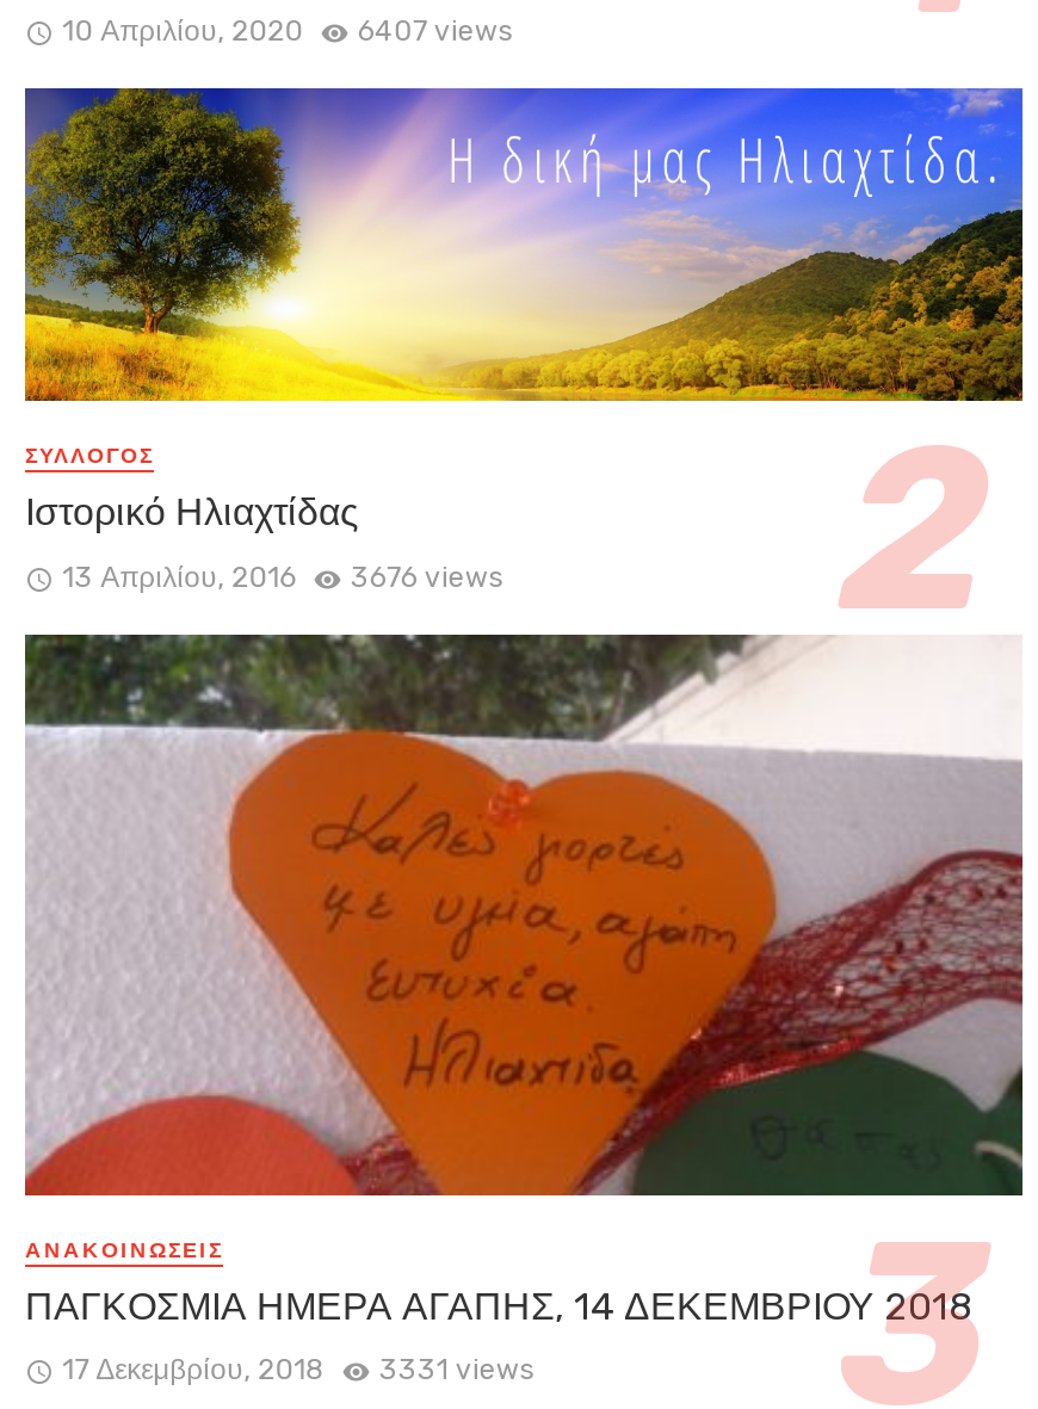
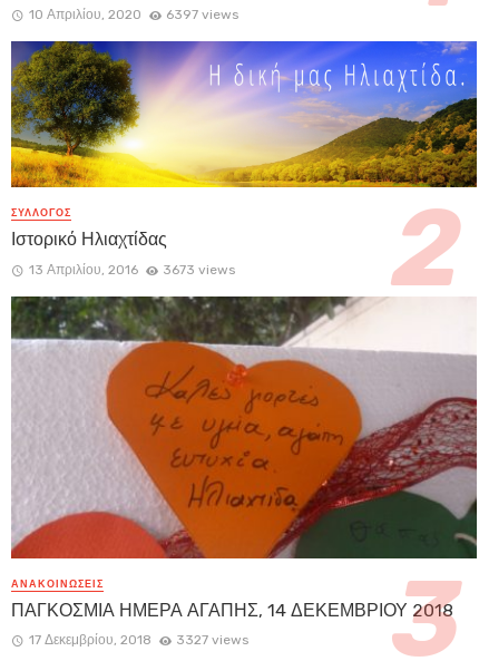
[62,15,513,48] 10 Απριλίου, 2020 6407 views -> [29,7,239,23] 10 Απριλίου, 2020 6397 views
[62,560,503,593] 13 Απριλίου, 2016 3676 views -> [29,262,235,277] 13 Απριλίου, 2016 3673 views
[62,1353,534,1386] 17 Δεκεμβρίου, 2018 3331 views -> [29,632,249,648] 17 Δεκεμβρίου, 2018 3327 views

